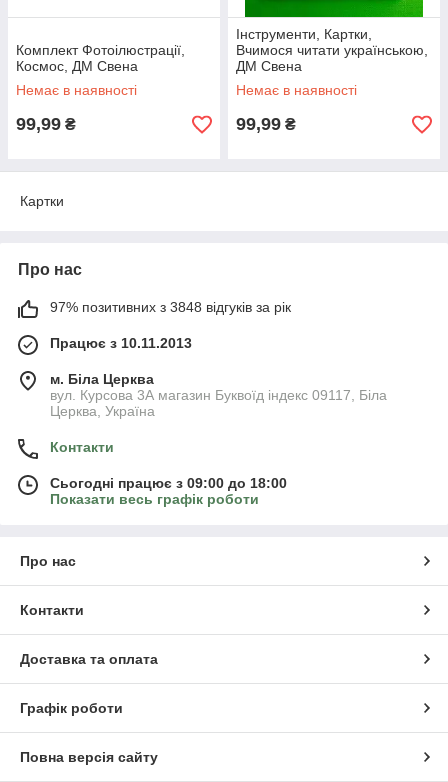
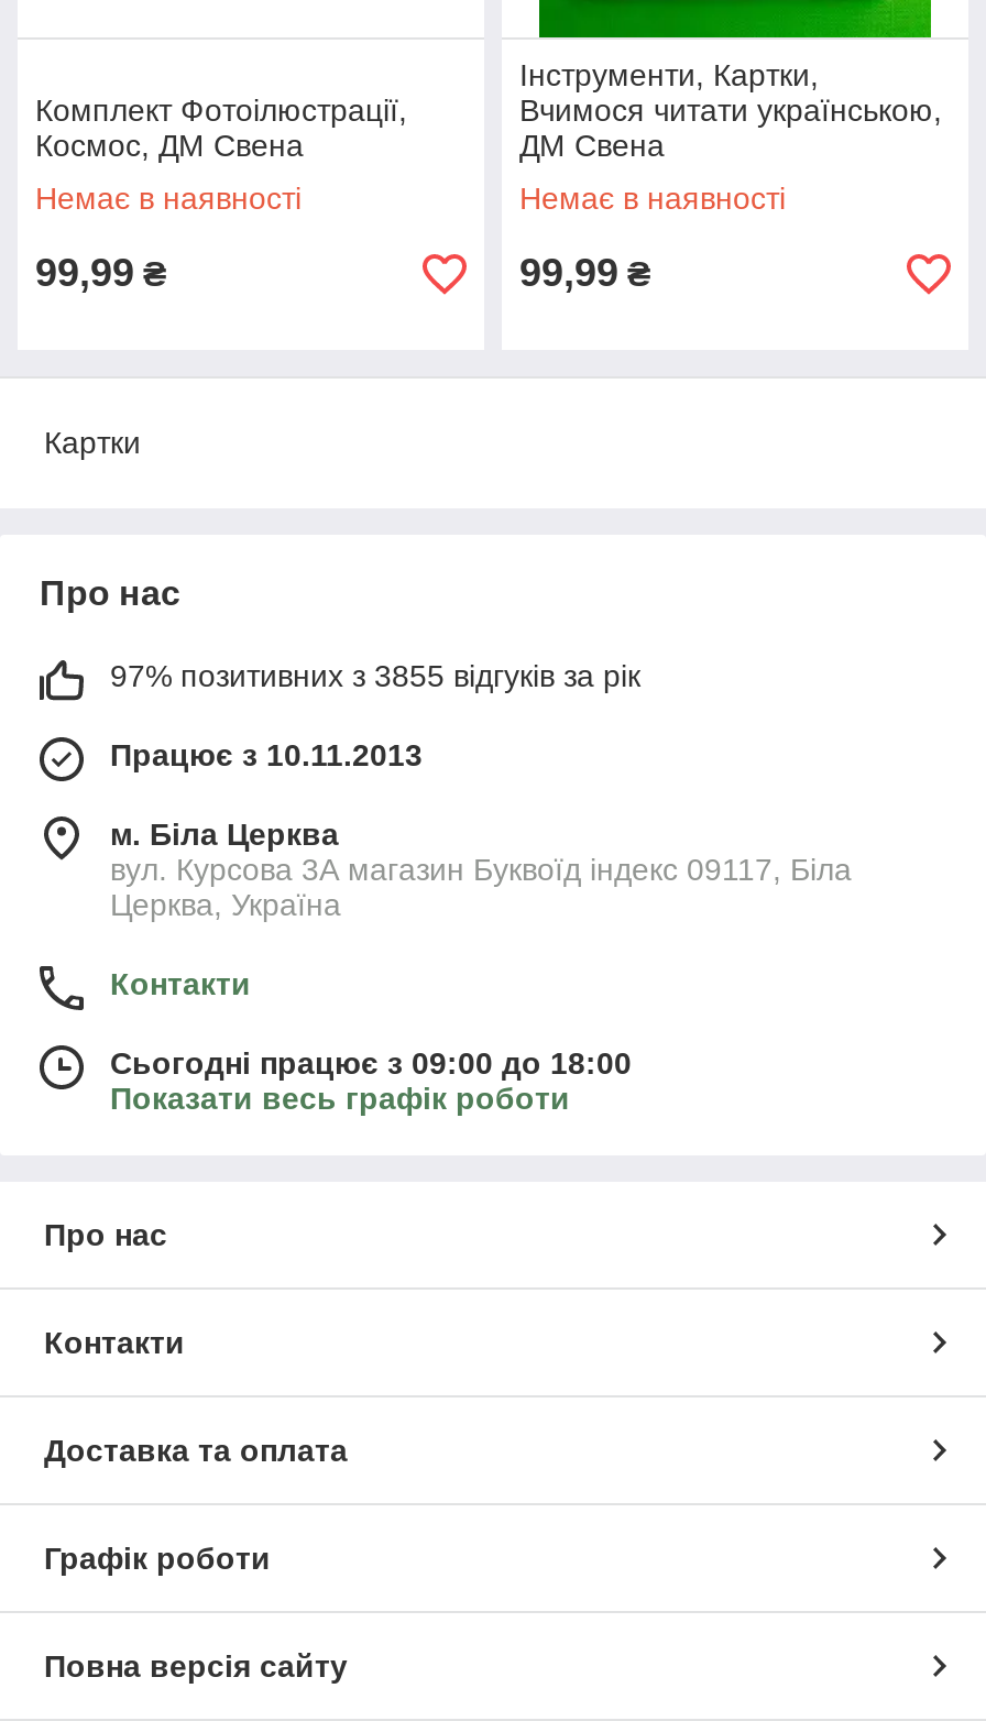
[50,299,291,315] 97% позитивних з 3848 відгуків за рік -> [110,658,640,693] 97% позитивних з 3855 відгуків за рік

